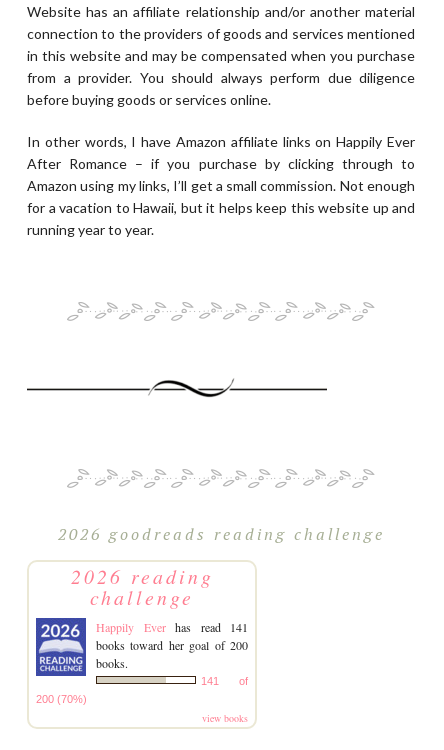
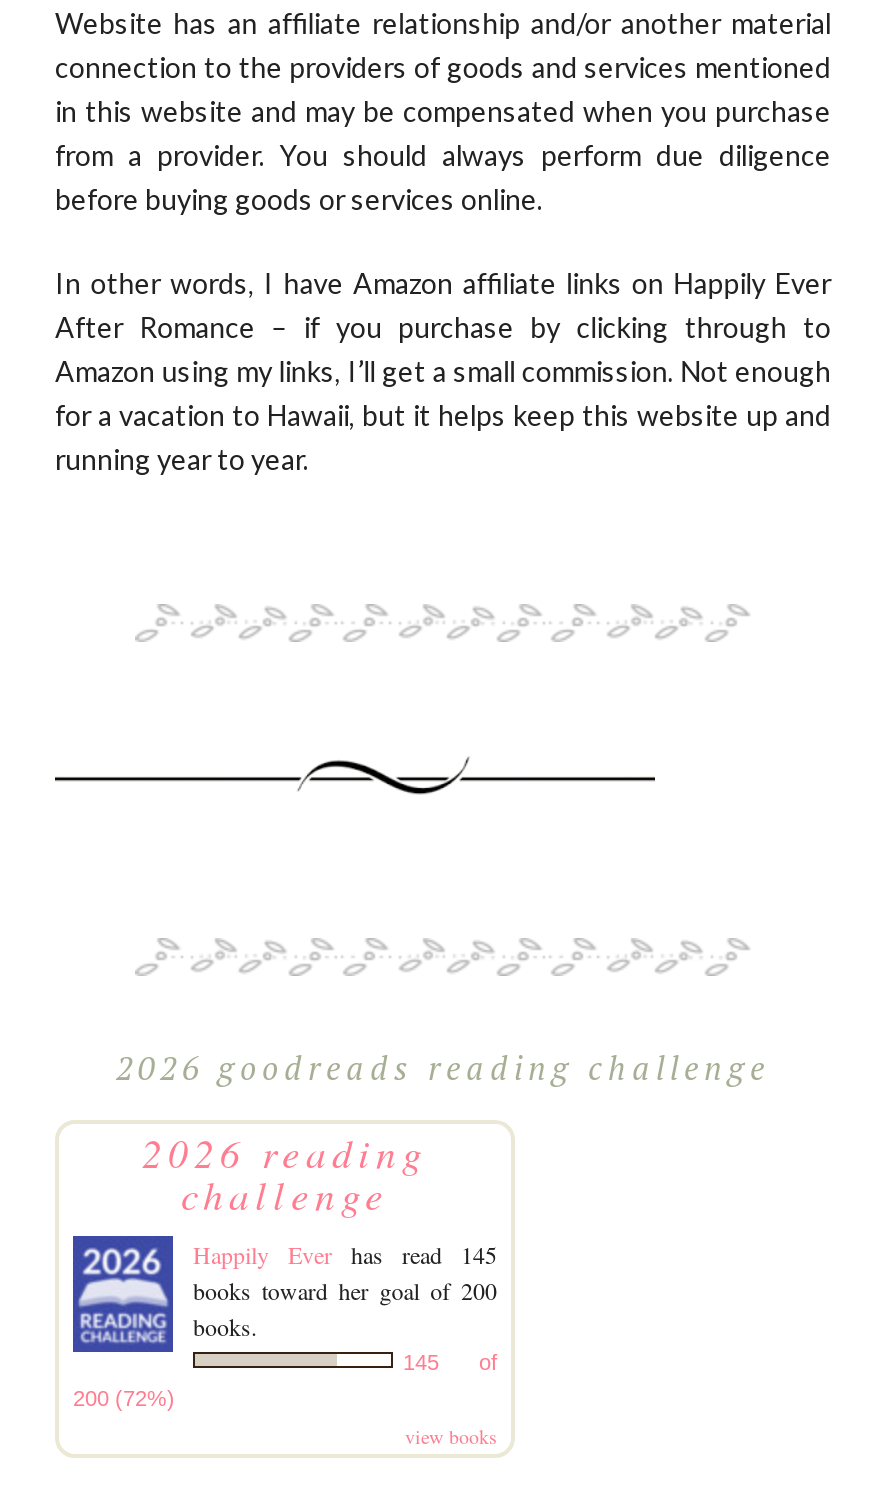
[96,619,248,635] Happily Ever has read 141 -> [193,1238,497,1270] Happily Ever has read 145
[201,675,248,687] 141 of -> [403,1350,497,1374] 145 of
[36,693,87,705] 200 (70%) -> [73,1386,175,1410] 200 (72%)

